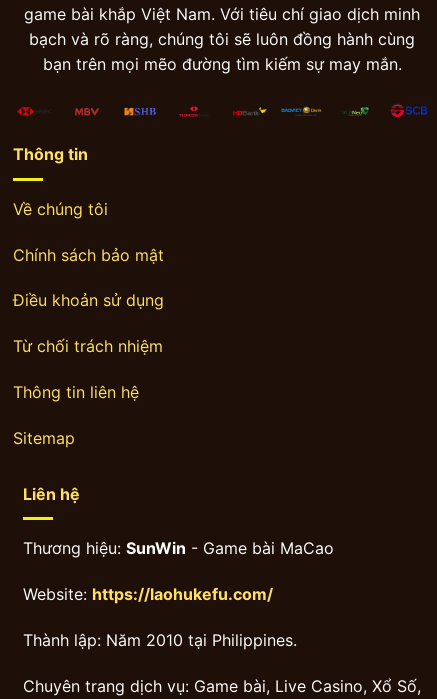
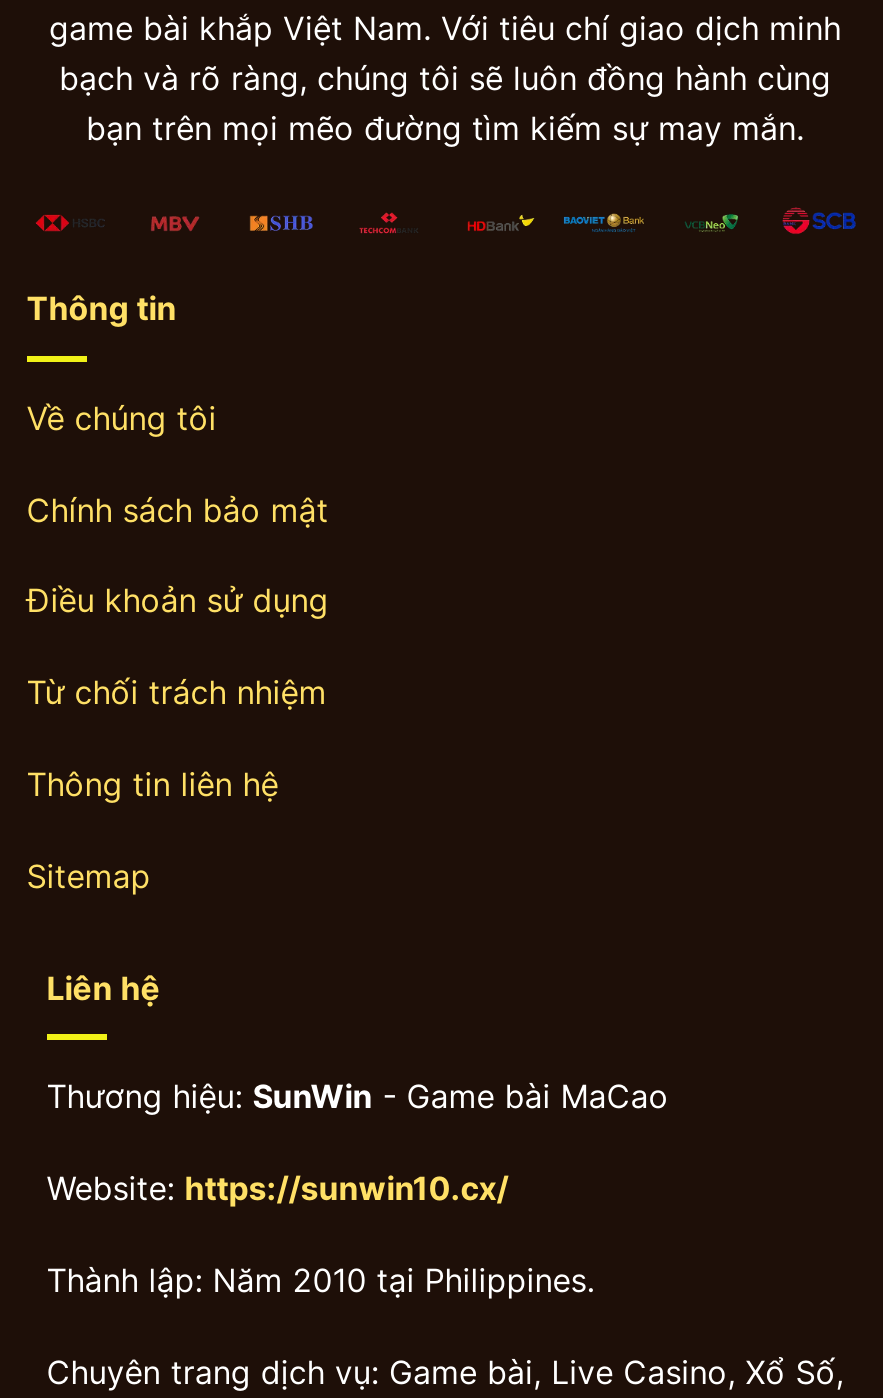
[23,584,273,604] Website: https://laohukefu.com/ -> [47,1168,509,1208] Website: https://sunwin10.cx/

